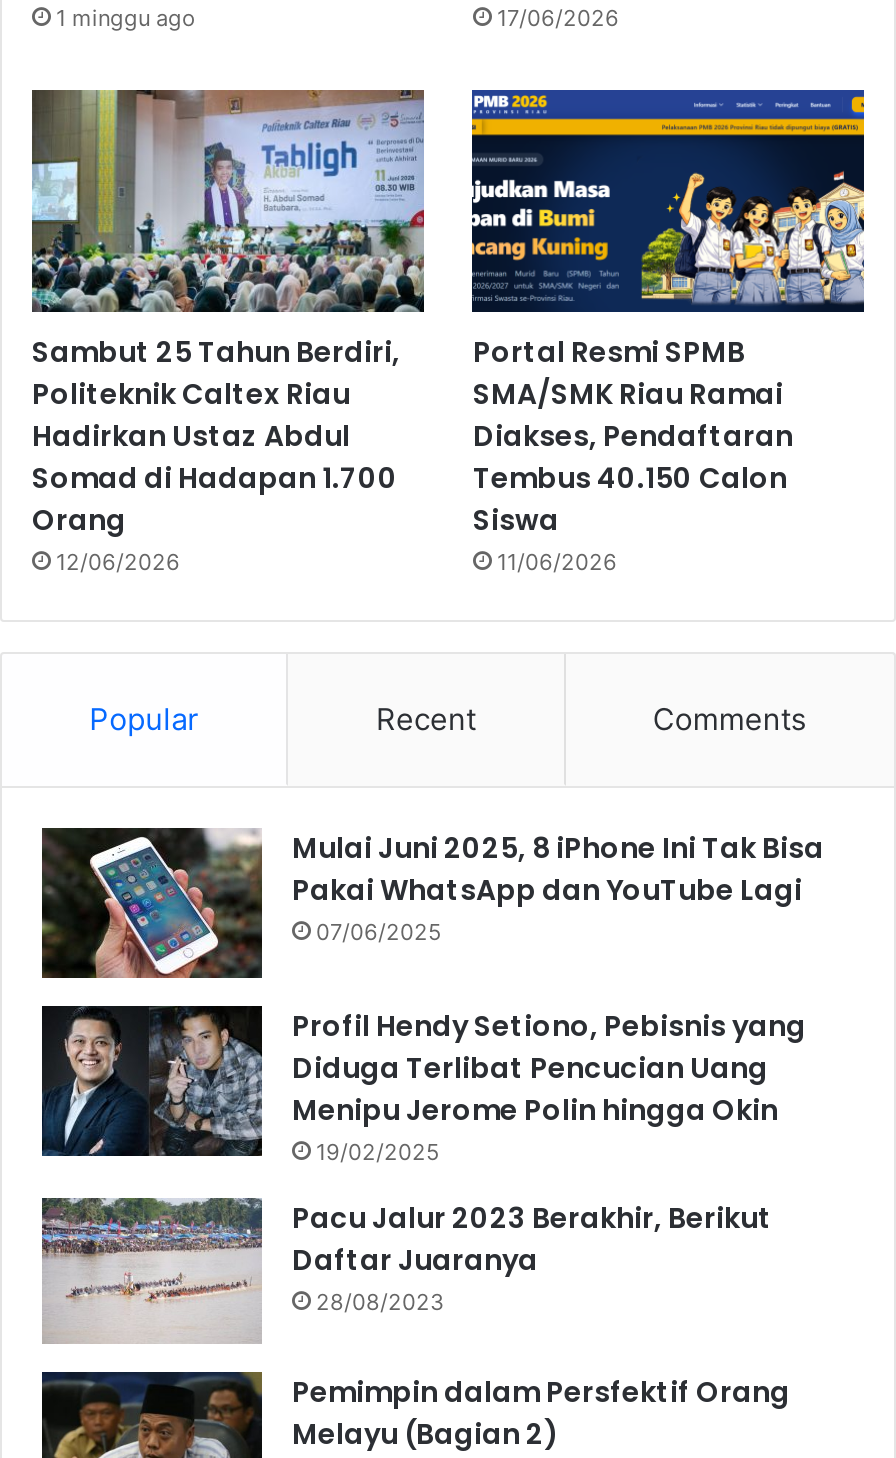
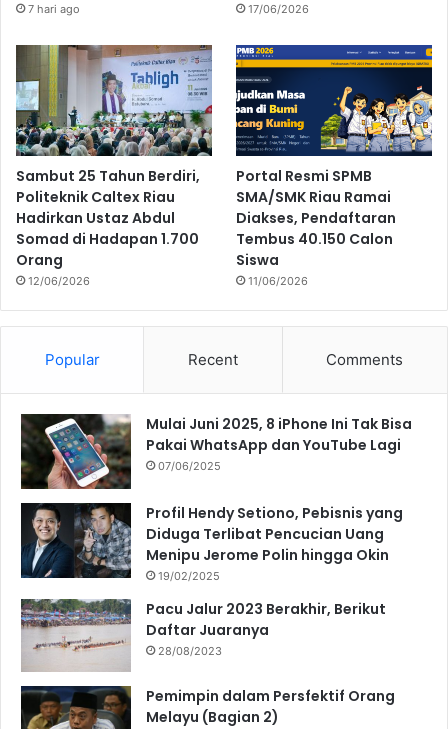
[56,5,196,33] 1 minggu ago -> [28,2,80,16] 7 hari ago

